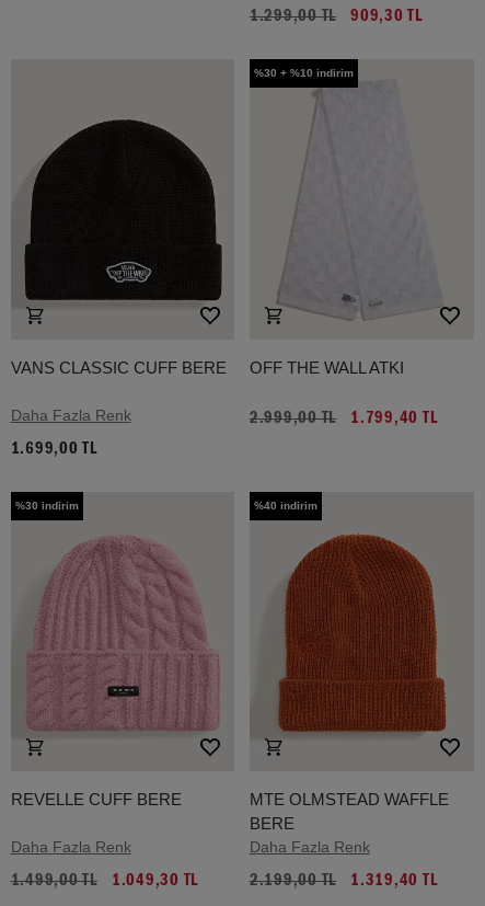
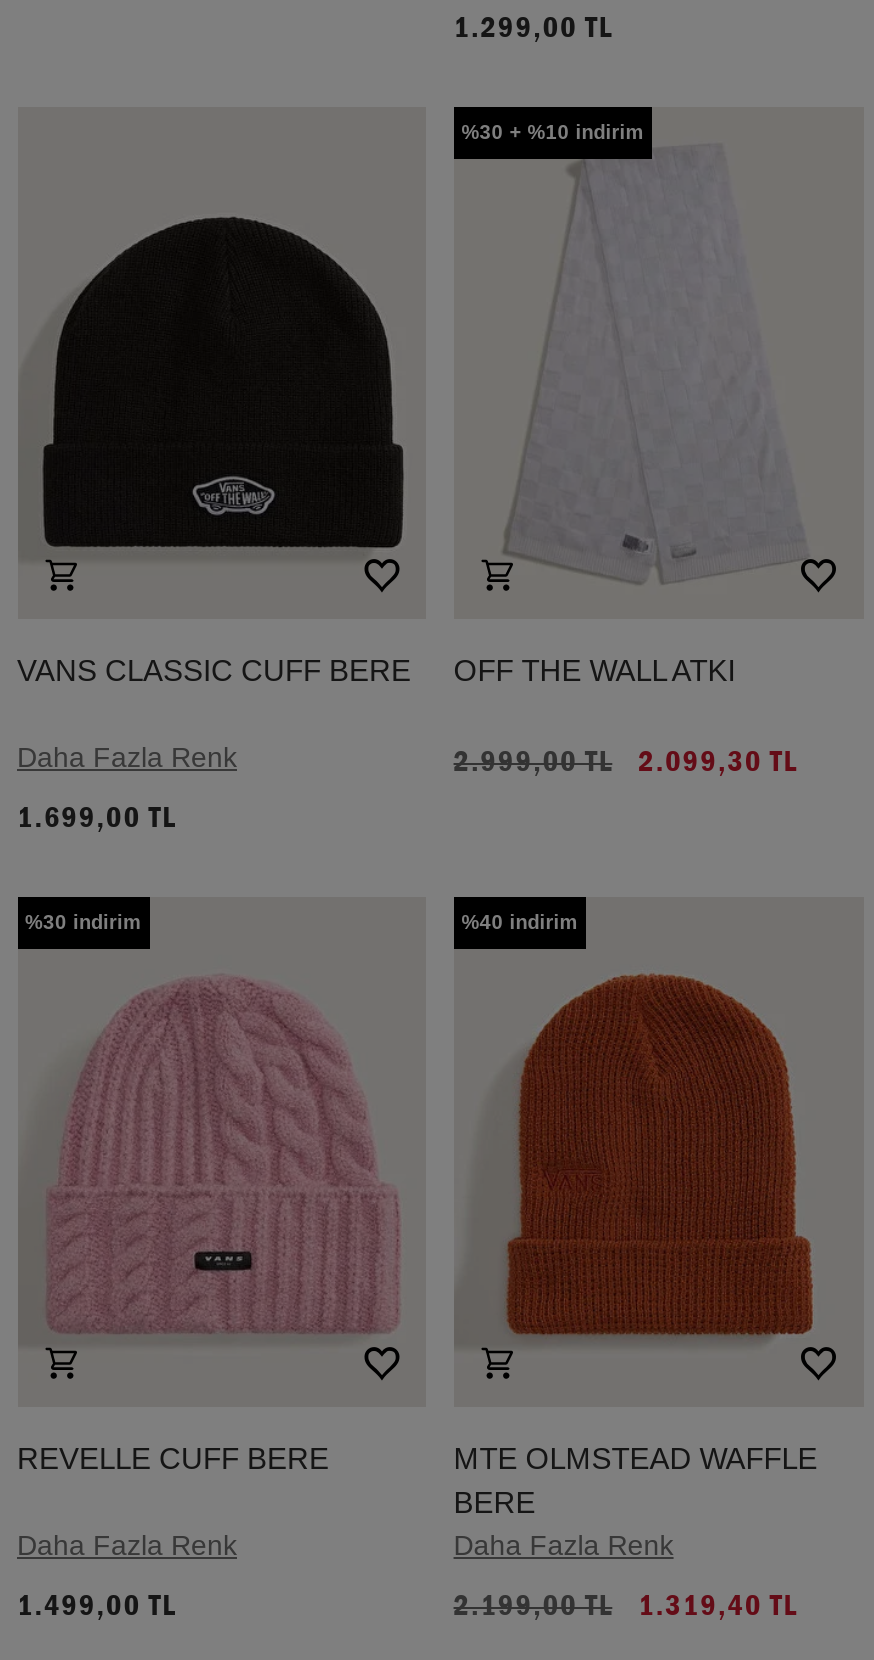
[351,7,423,24] 909,30 TL -> none
[249,409,437,426] 2.999,00 TL 1.799,40 TL -> [454,746,797,776] 2.999,00 TL 2.099,30 TL
[112,873,198,889] 1.049,30 TL -> none

